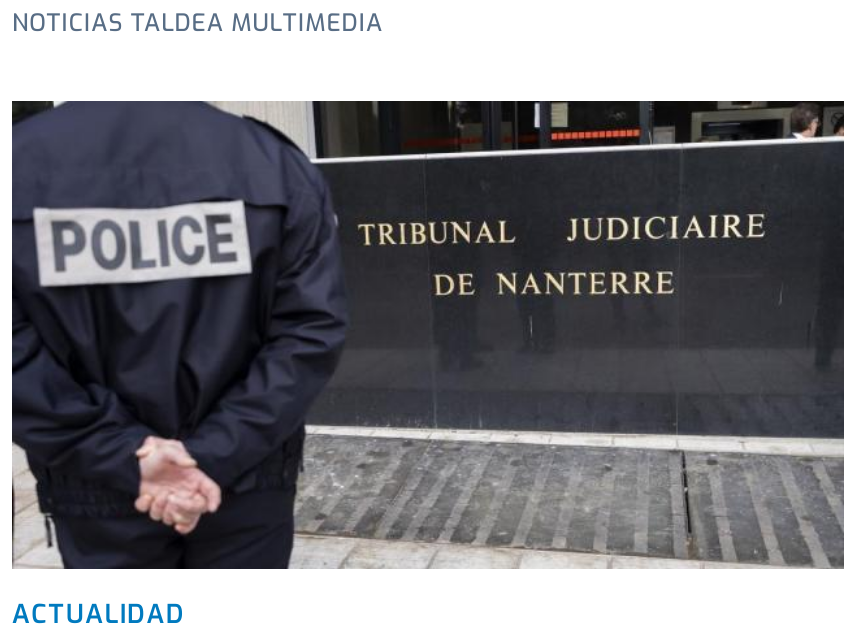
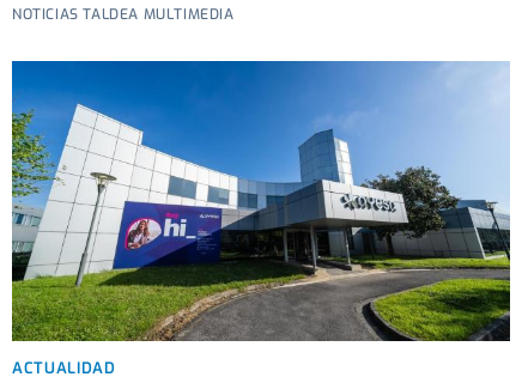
[10,98,846,572] [image] -> [11,60,511,342] [image]

